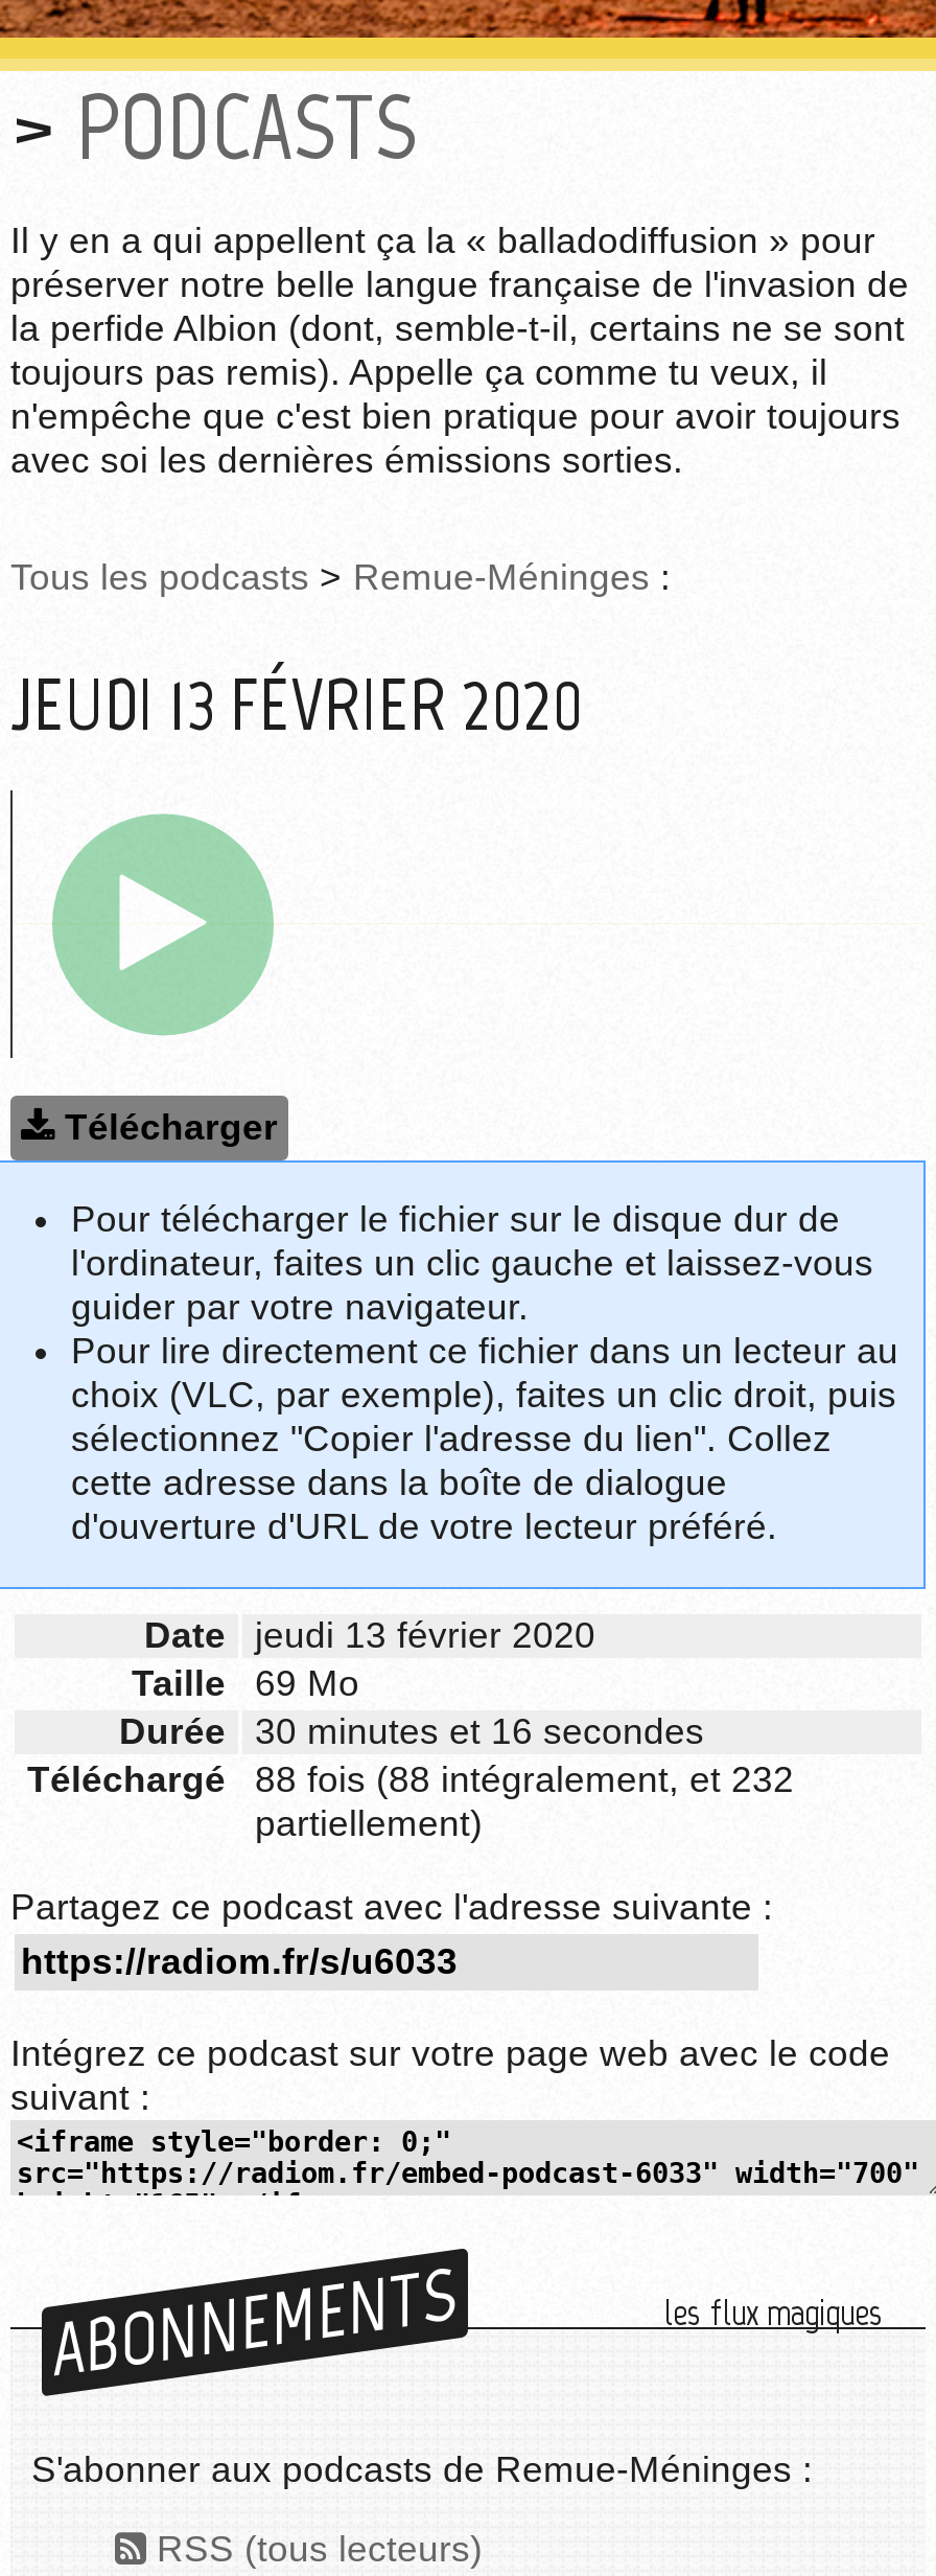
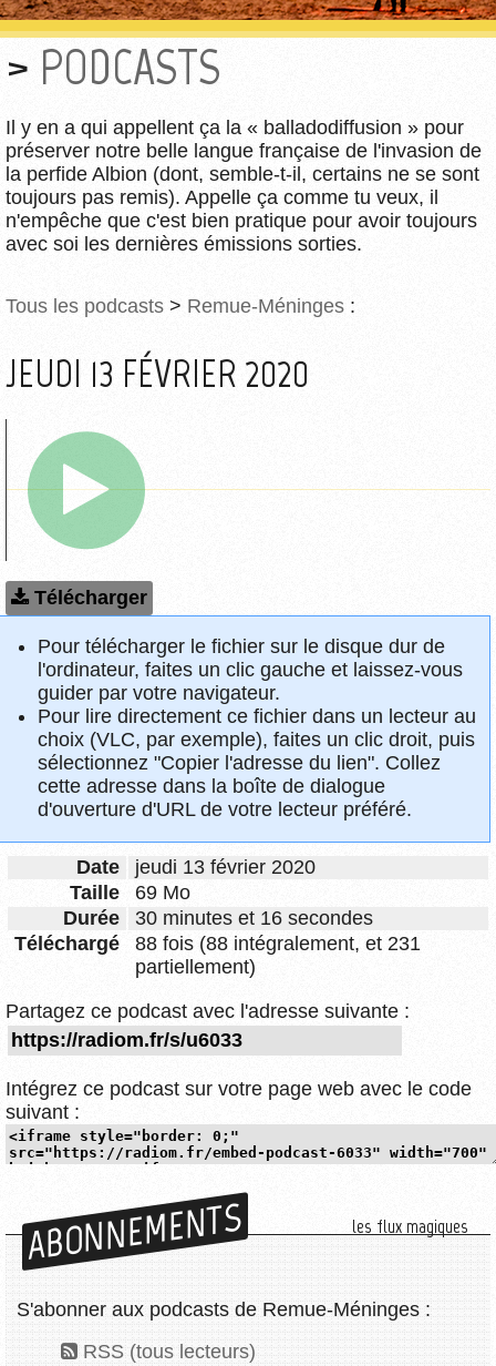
[255,1758,794,1800] 88 fois (88 intégralement, et 232 -> [135,932,421,954] 88 fois (88 intégralement, et 231

